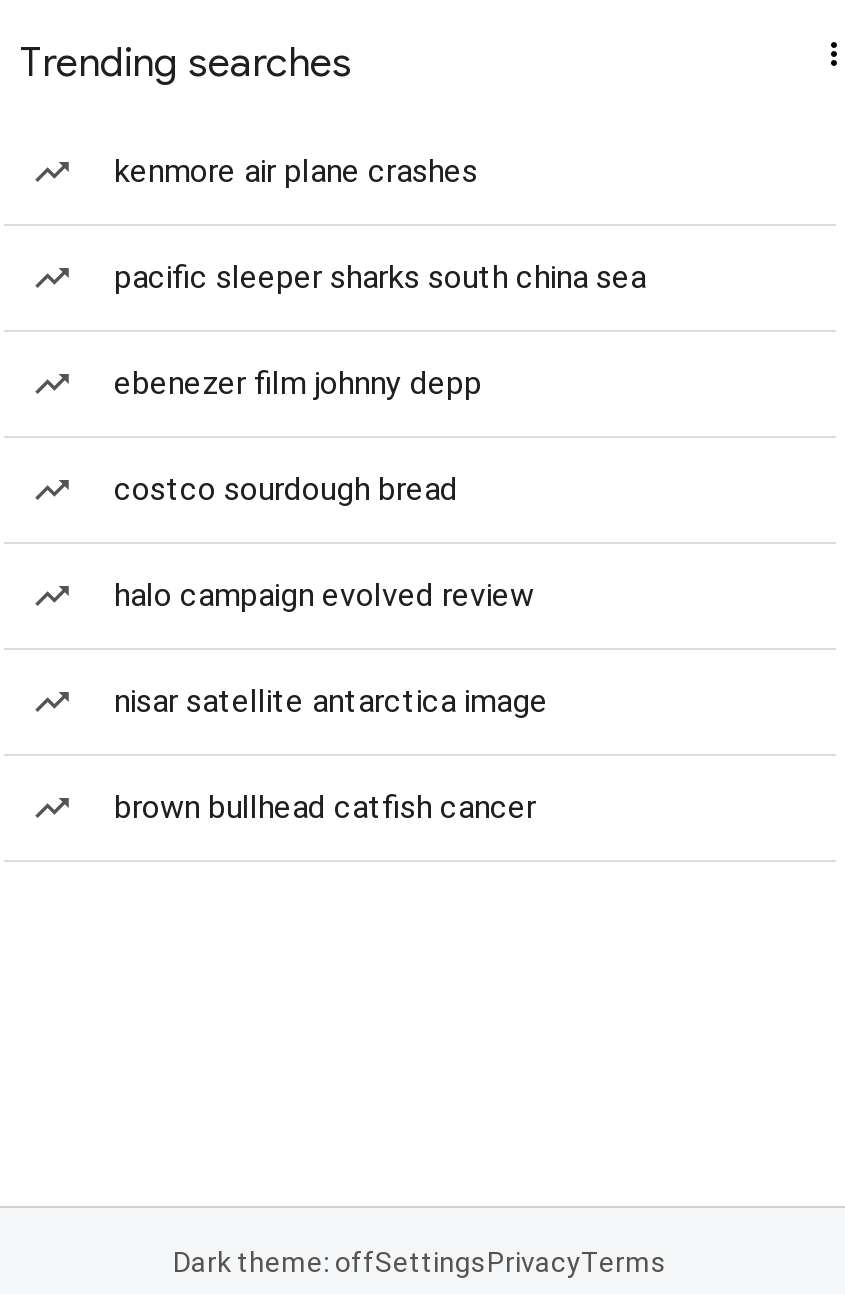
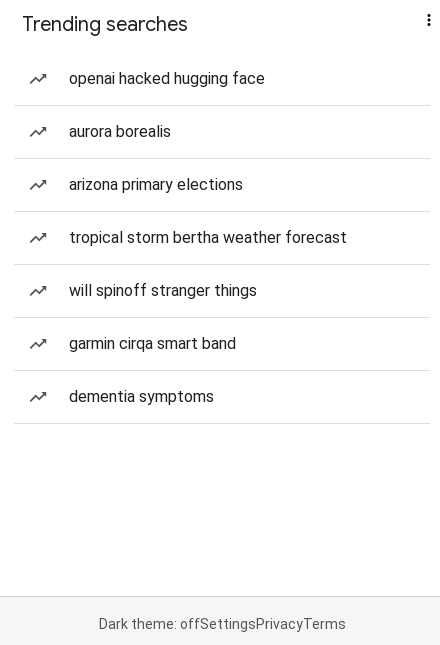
[114,152,478,190] kenmore air plane crashes -> [69,69,265,88] openai hacked hugging face
[114,258,646,296] pacific sleeper sharks south china sea -> [69,122,171,141] aurora borealis
[114,364,482,402] ebenezer film johnny depp -> [69,175,243,194] arizona primary elections
[114,470,458,508] costco sourdough bread -> [69,228,347,247] tropical storm bertha weather forecast
[114,576,534,614] halo campaign evolved review -> [69,281,257,300] will spinoff stranger things
[114,682,548,720] nisar satellite antarctica image -> [69,334,236,353] garmin cirqa smart band
[114,788,536,826] brown bullhead catfish cancer -> [69,387,214,406] dementia symptoms

